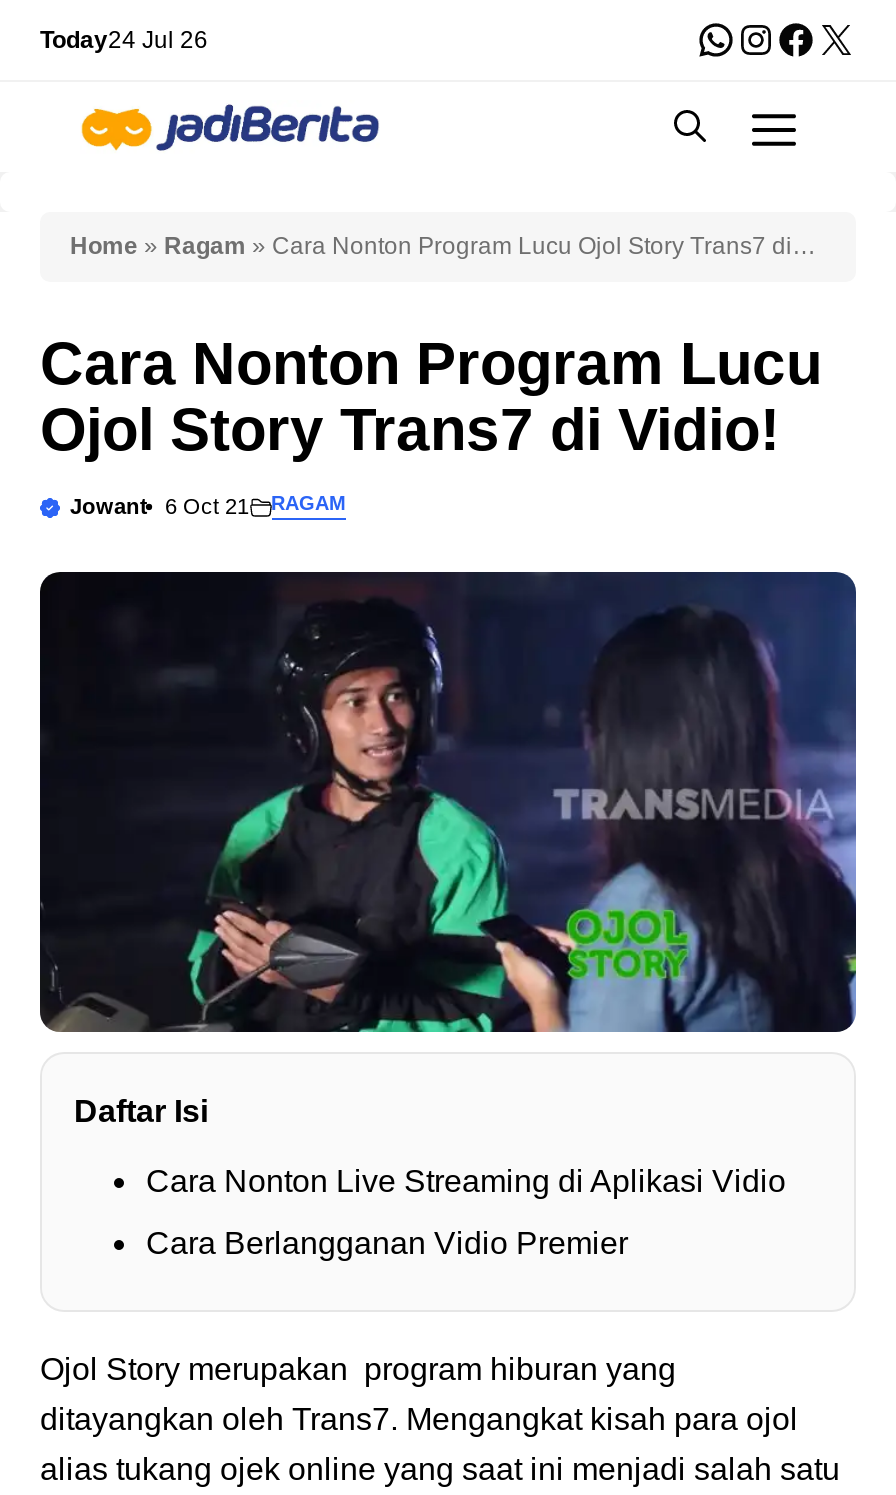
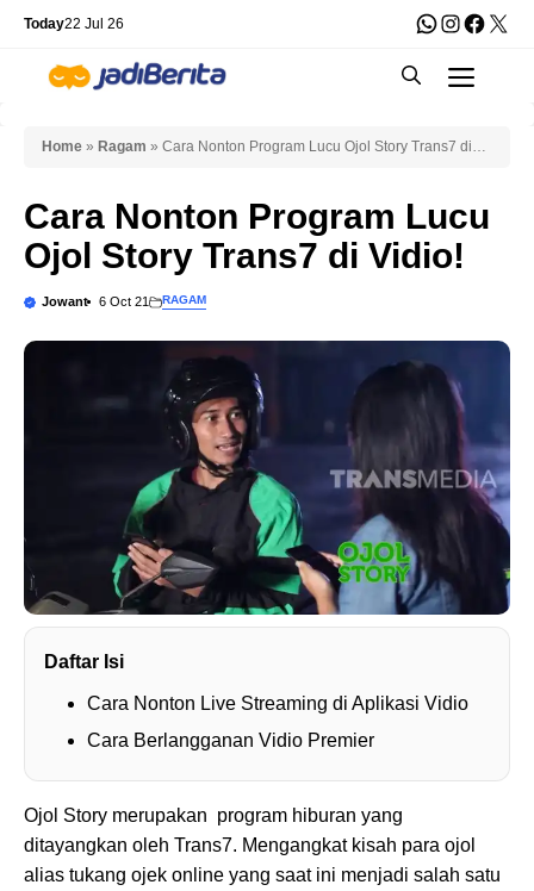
[40,26,208,54] Today24 Jul 26 -> [24,15,124,32] Today22 Jul 26

